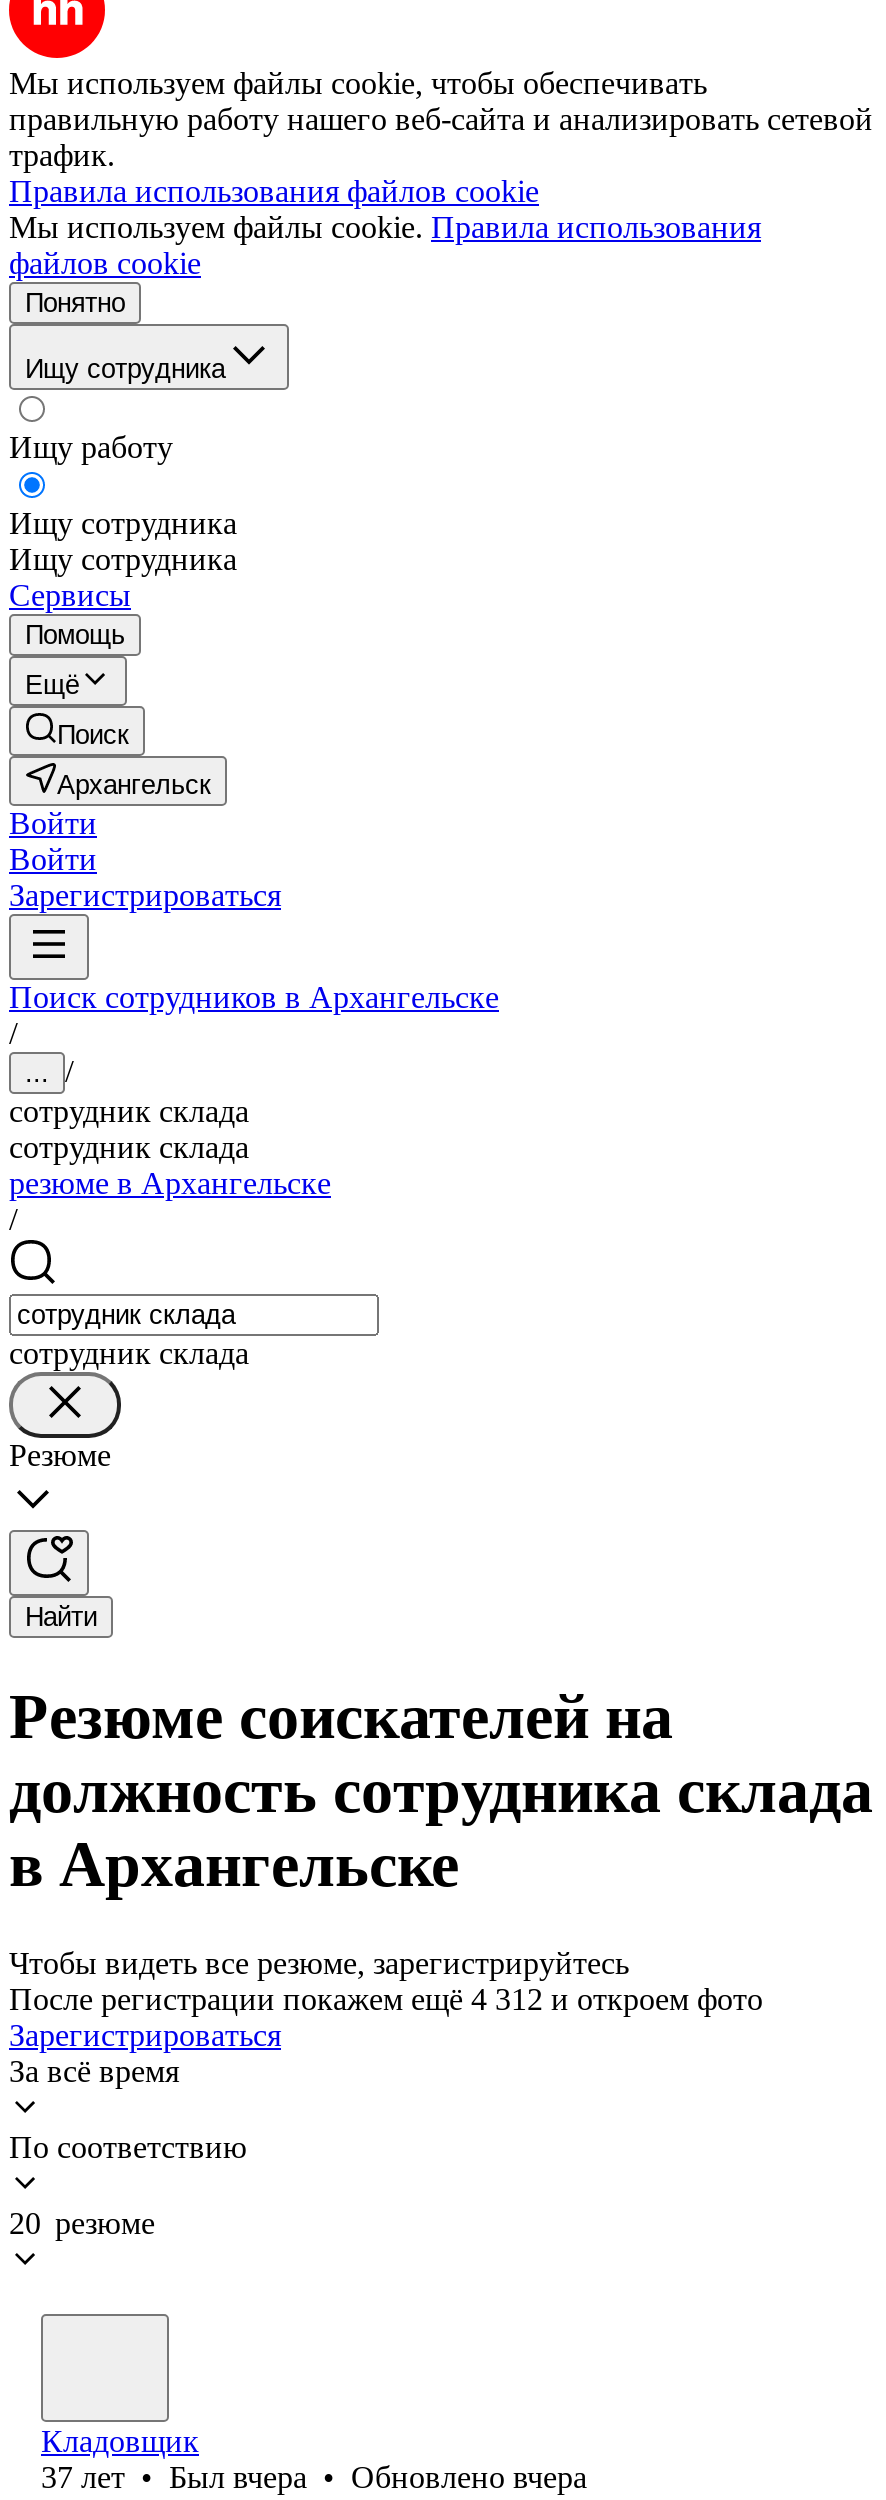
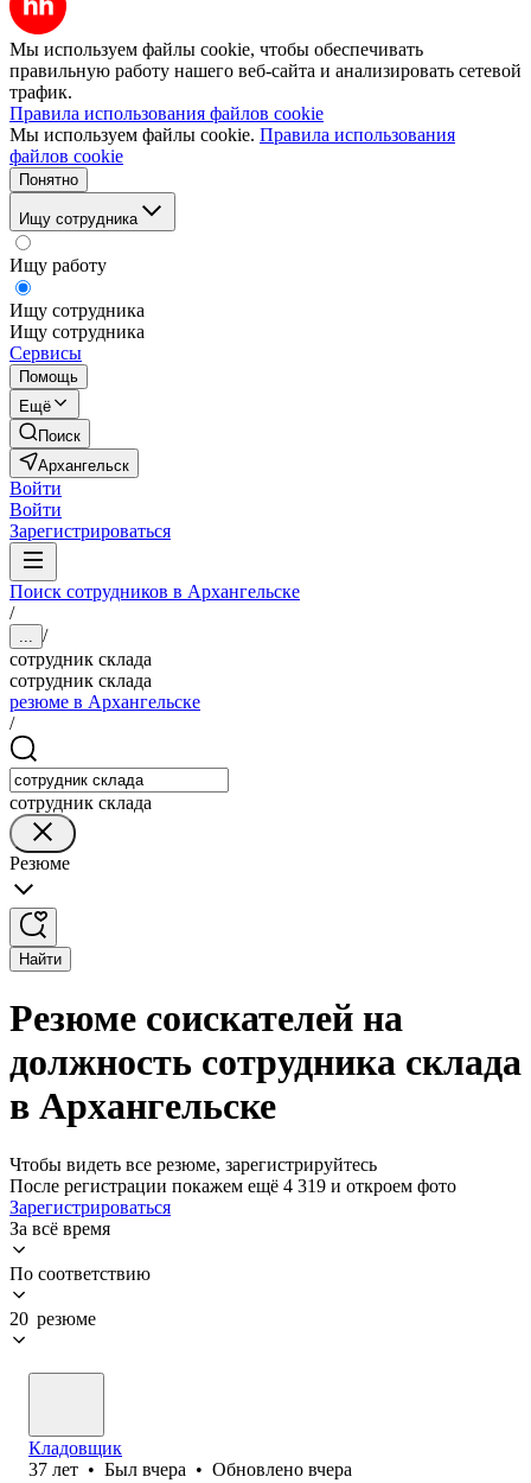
[9,1982,763,2016] После регистрации покажем ещё 4 312 и откроем фото -> [9,1176,456,1196] После регистрации покажем ещё 4 319 и откроем фото

